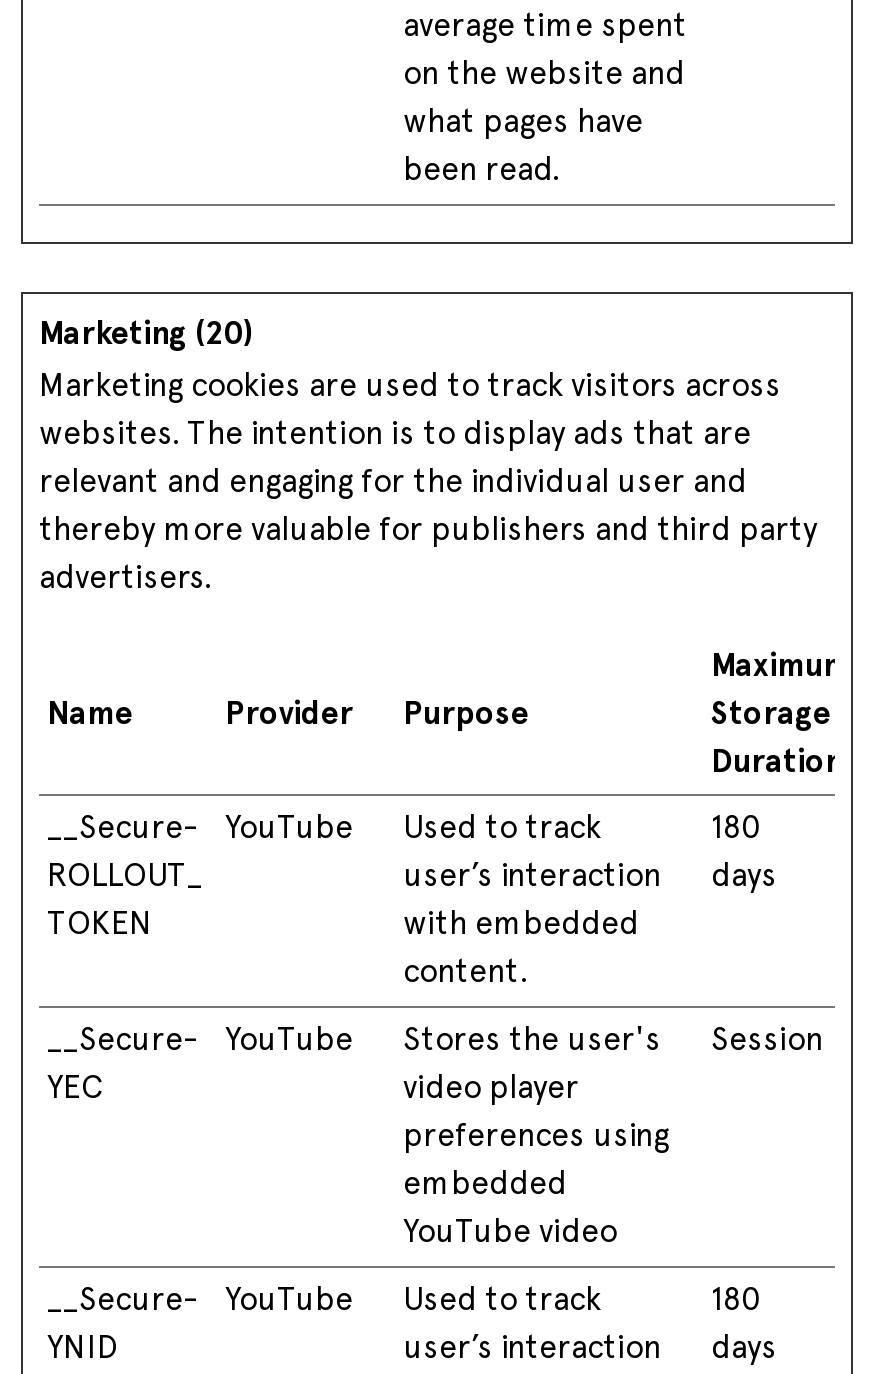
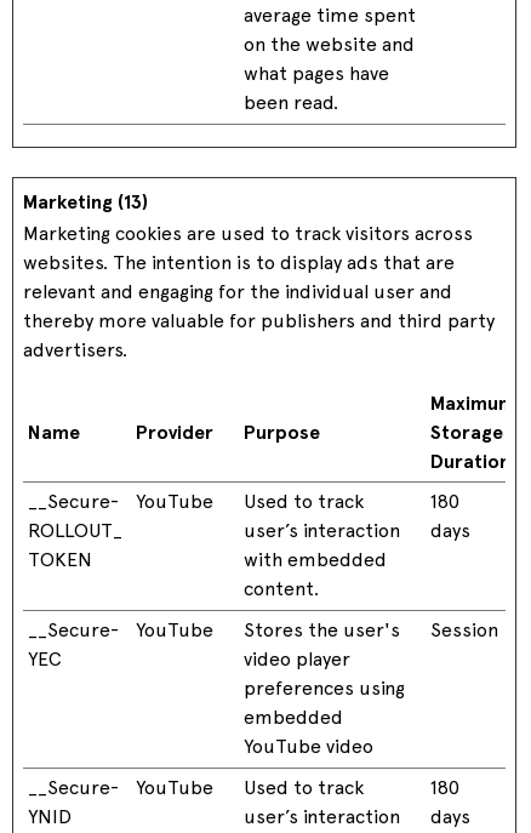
[39,314,253,352] Marketing (20) -> [23,190,148,213] Marketing (13)

